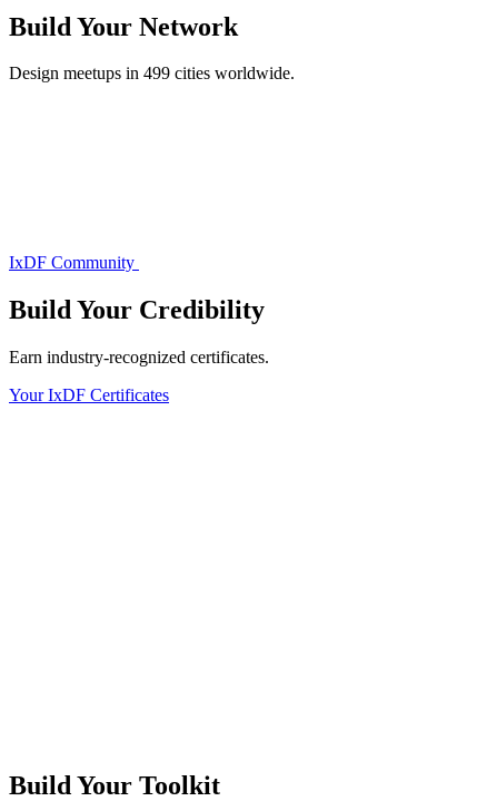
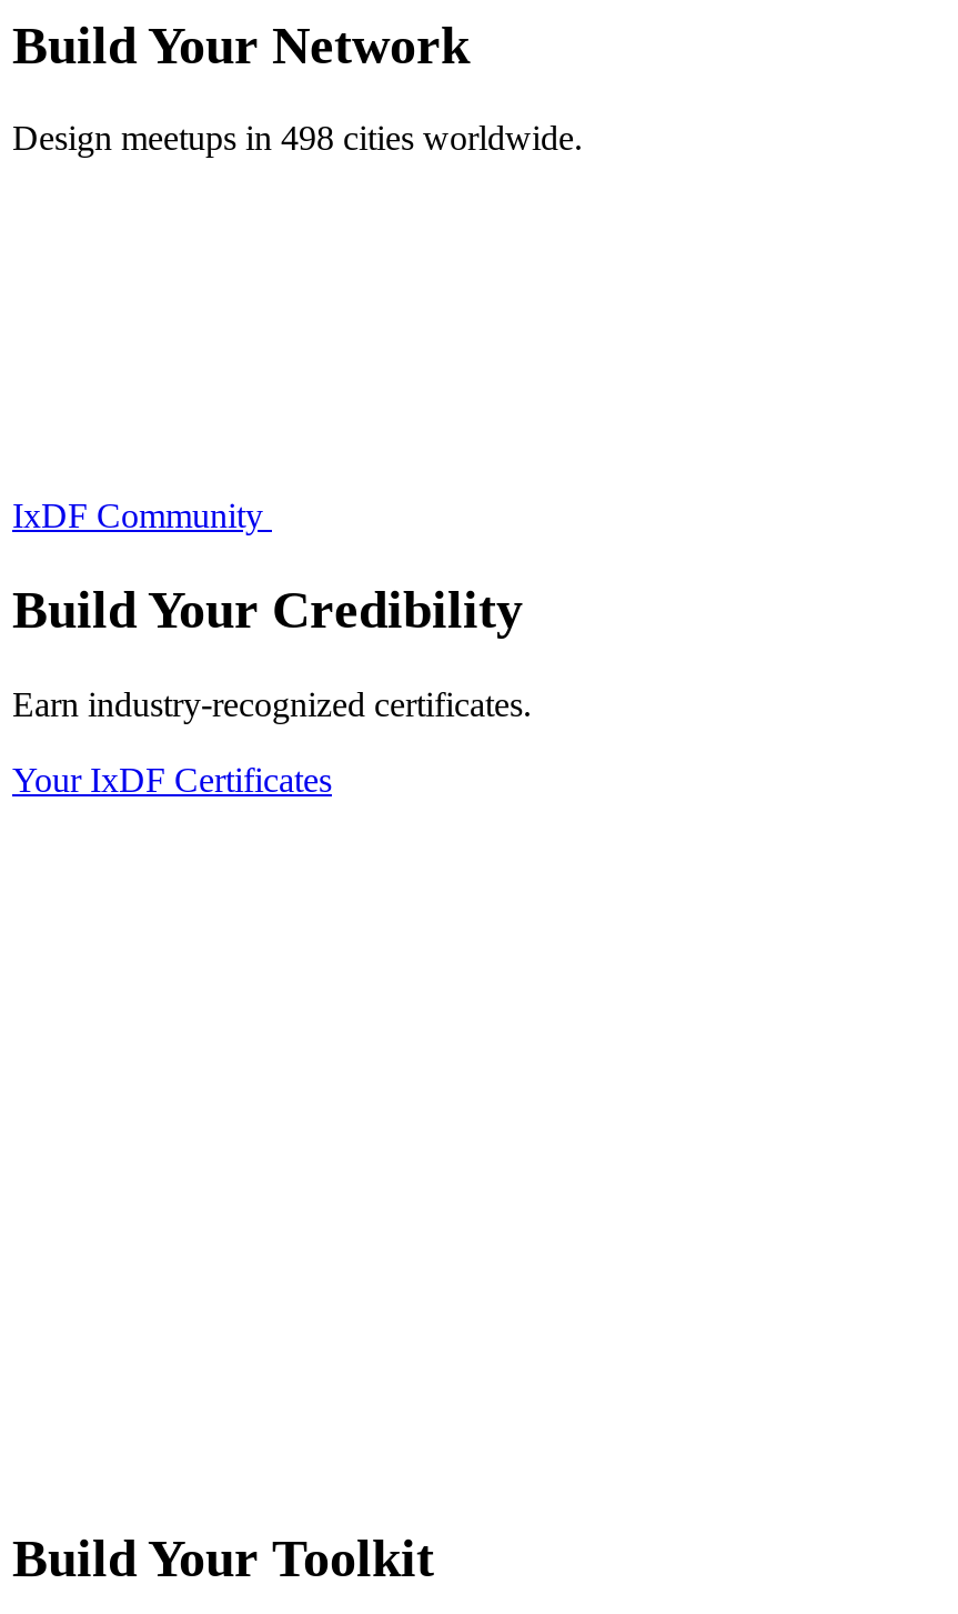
[9,64,295,83] Design meetups in 499 cities worldwide. -> [12,120,583,158] Design meetups in 498 cities worldwide.

